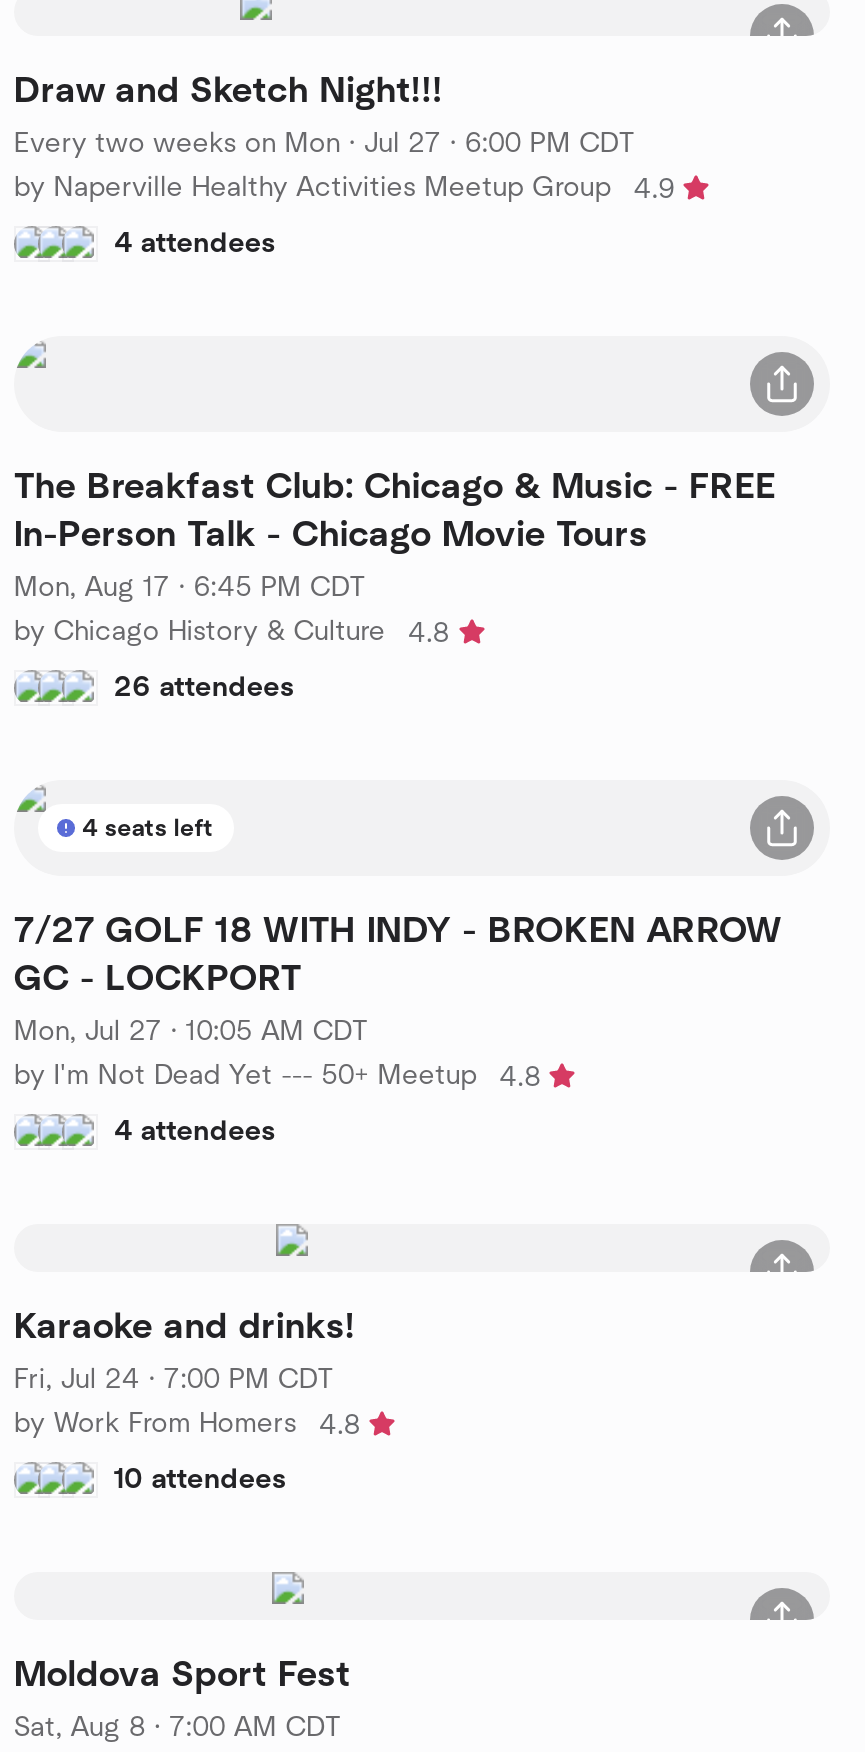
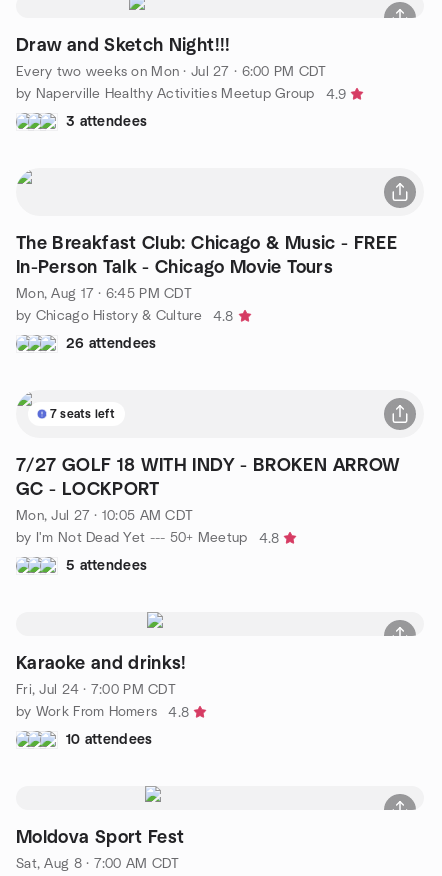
[114,229,276,257] 4 attendees -> [66,114,147,128] 3 attendees
[82,815,214,839] 4 seats left -> [50,407,115,419] 7 seats left
[114,1117,276,1145] 4 attendees -> [66,558,147,572] 5 attendees

